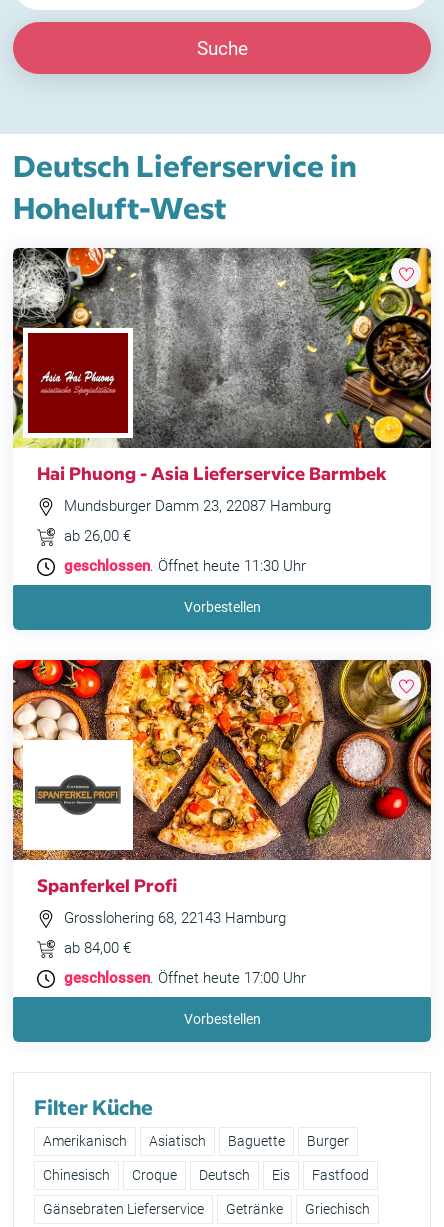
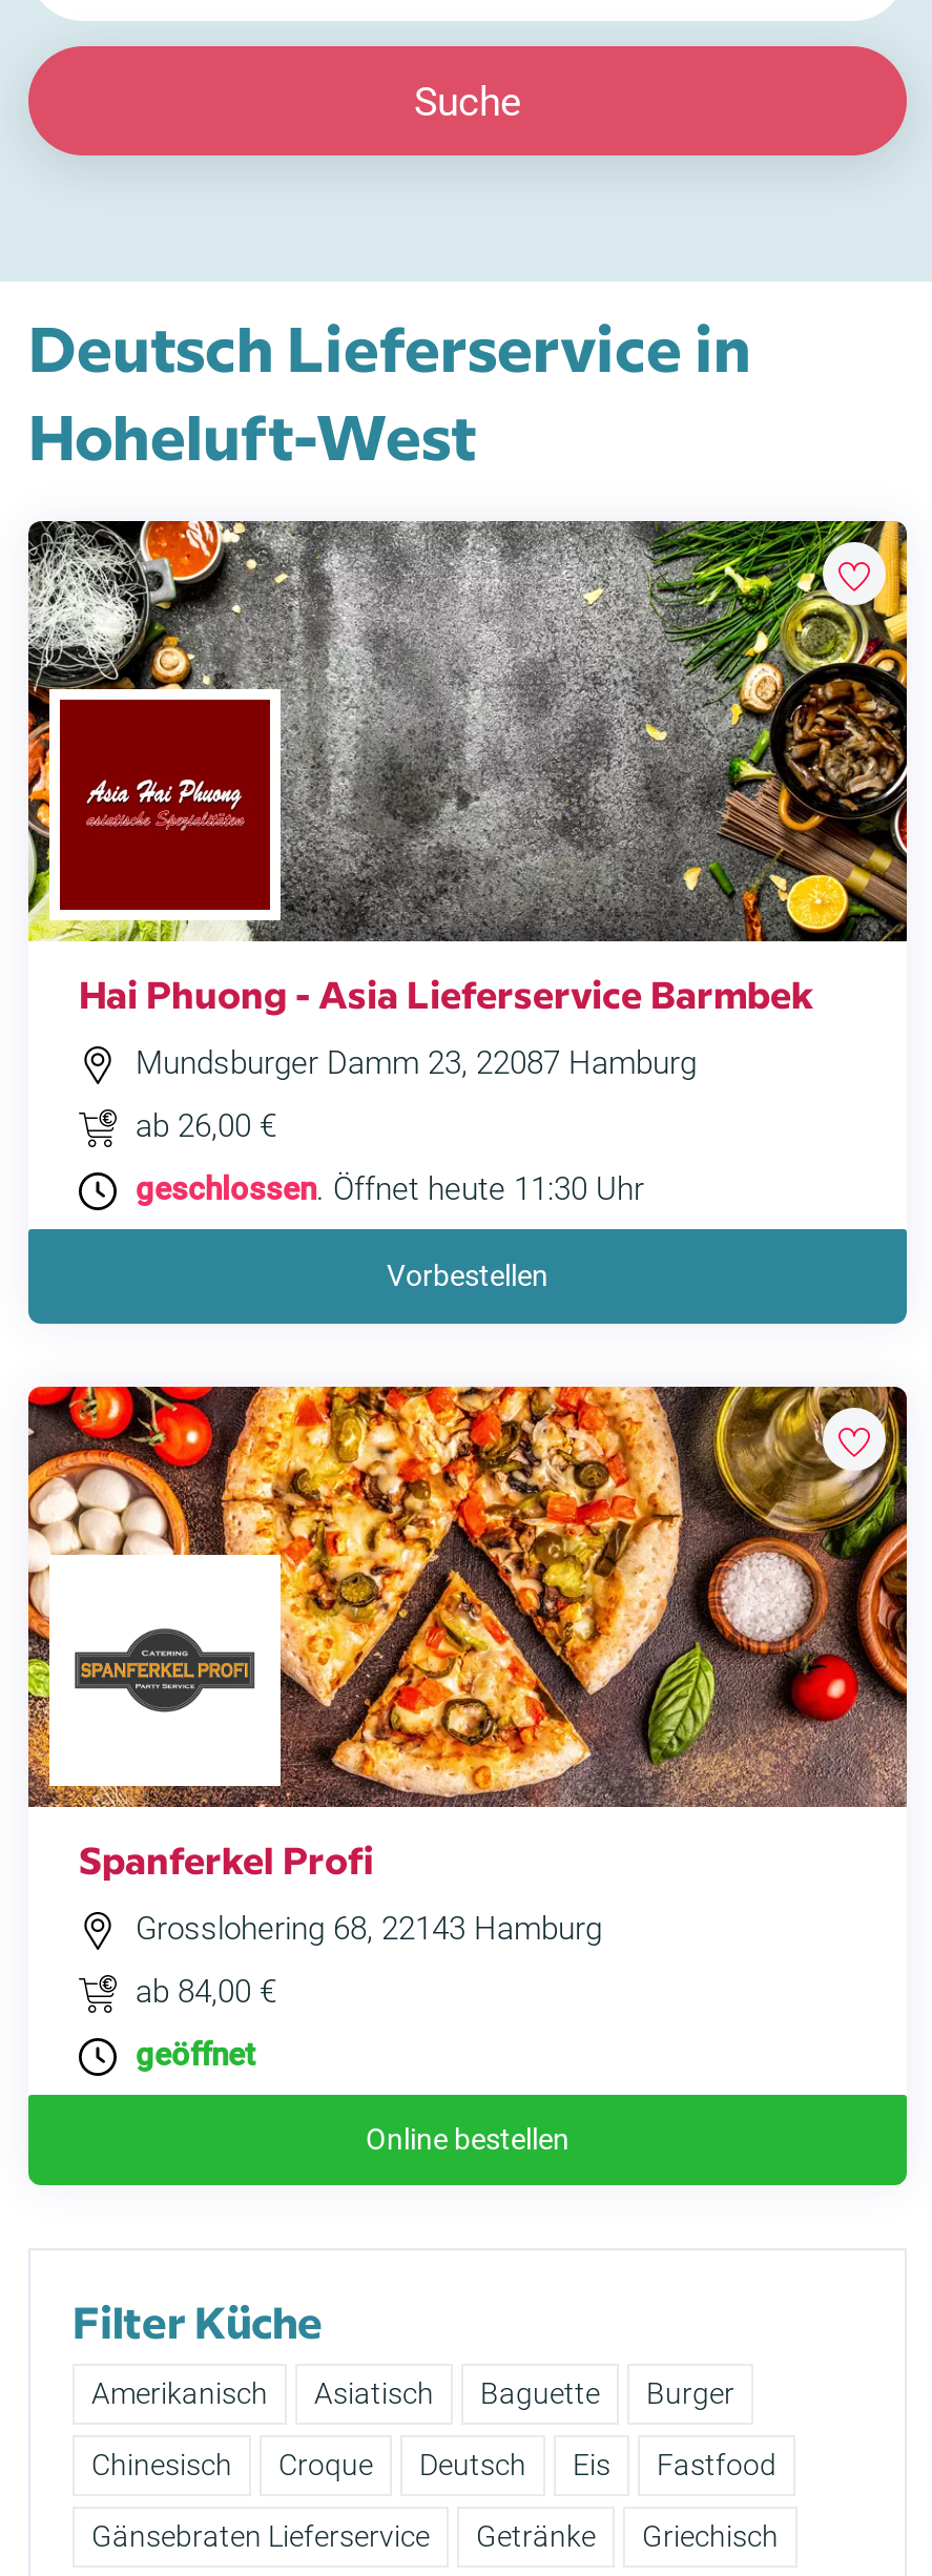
[64,969,306,987] geschlossen. Öffnet heute 17:00 Uhr -> [136,2036,255,2074] geöffnet
[183,1011,260,1027] Vorbestellen -> [366,2123,569,2156] Online bestellen

